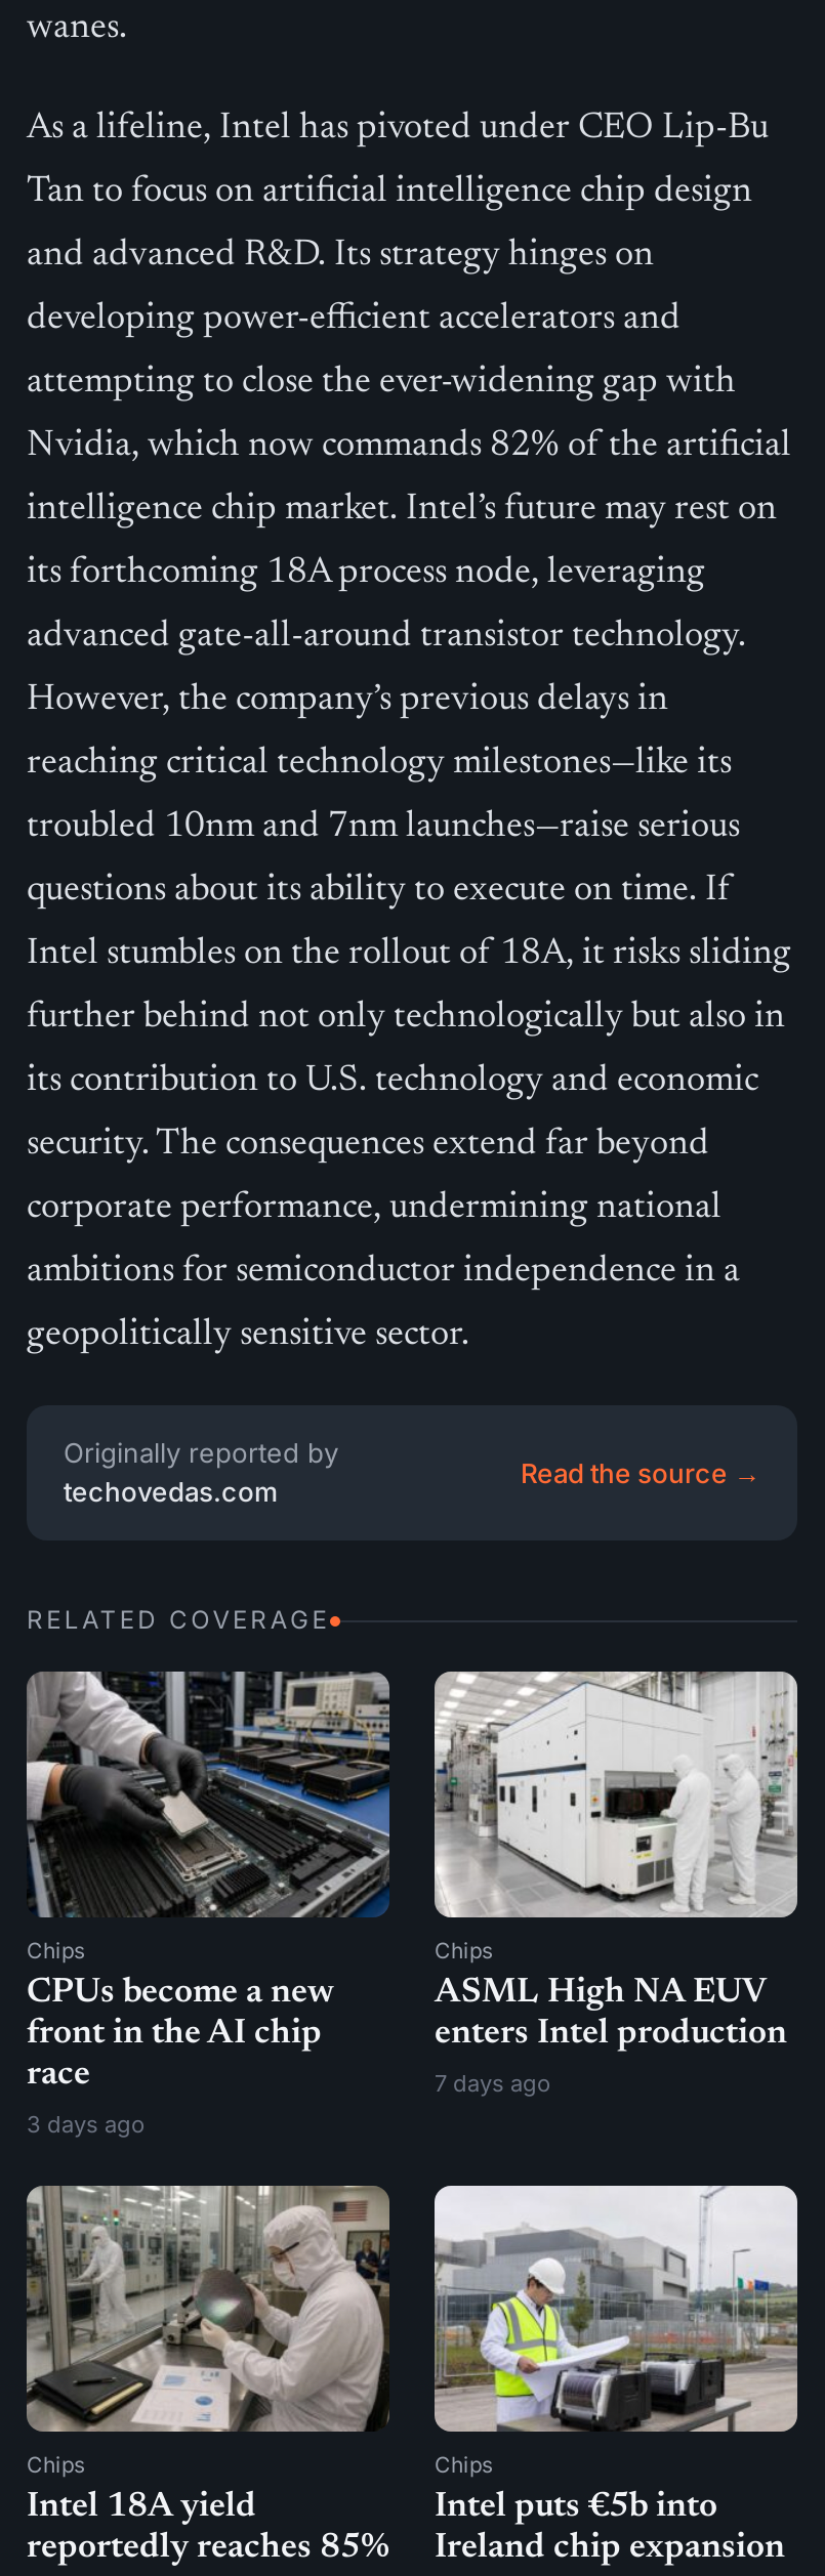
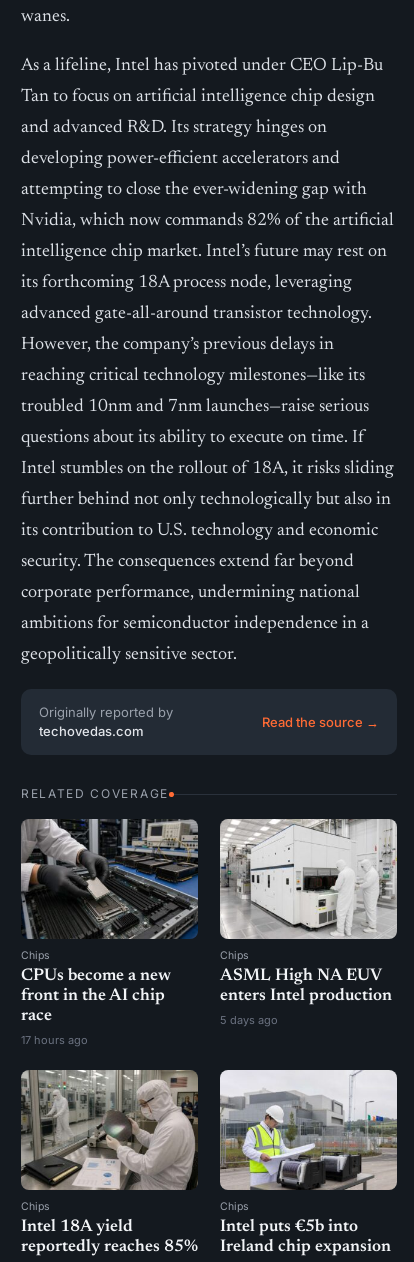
[435,2069,551,2098] 7 days ago -> [220,1013,278,1027] 5 days ago
[27,2110,146,2139] 3 days ago -> [21,1033,88,1047] 17 hours ago

